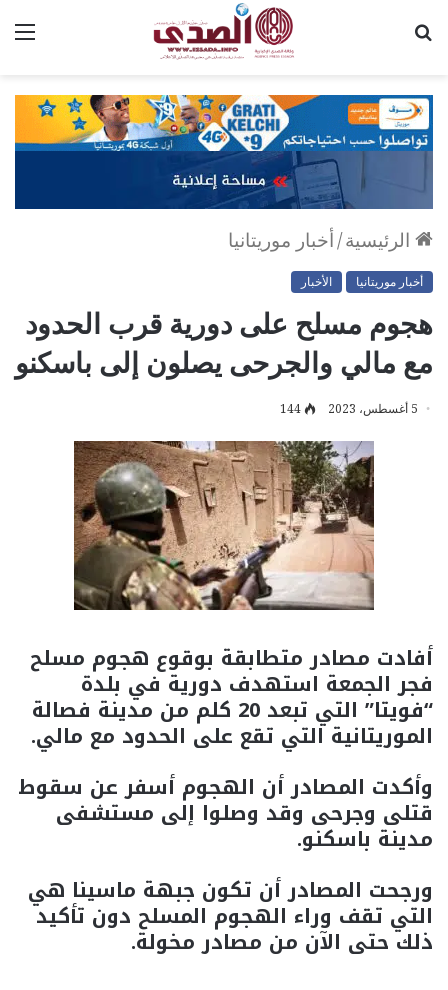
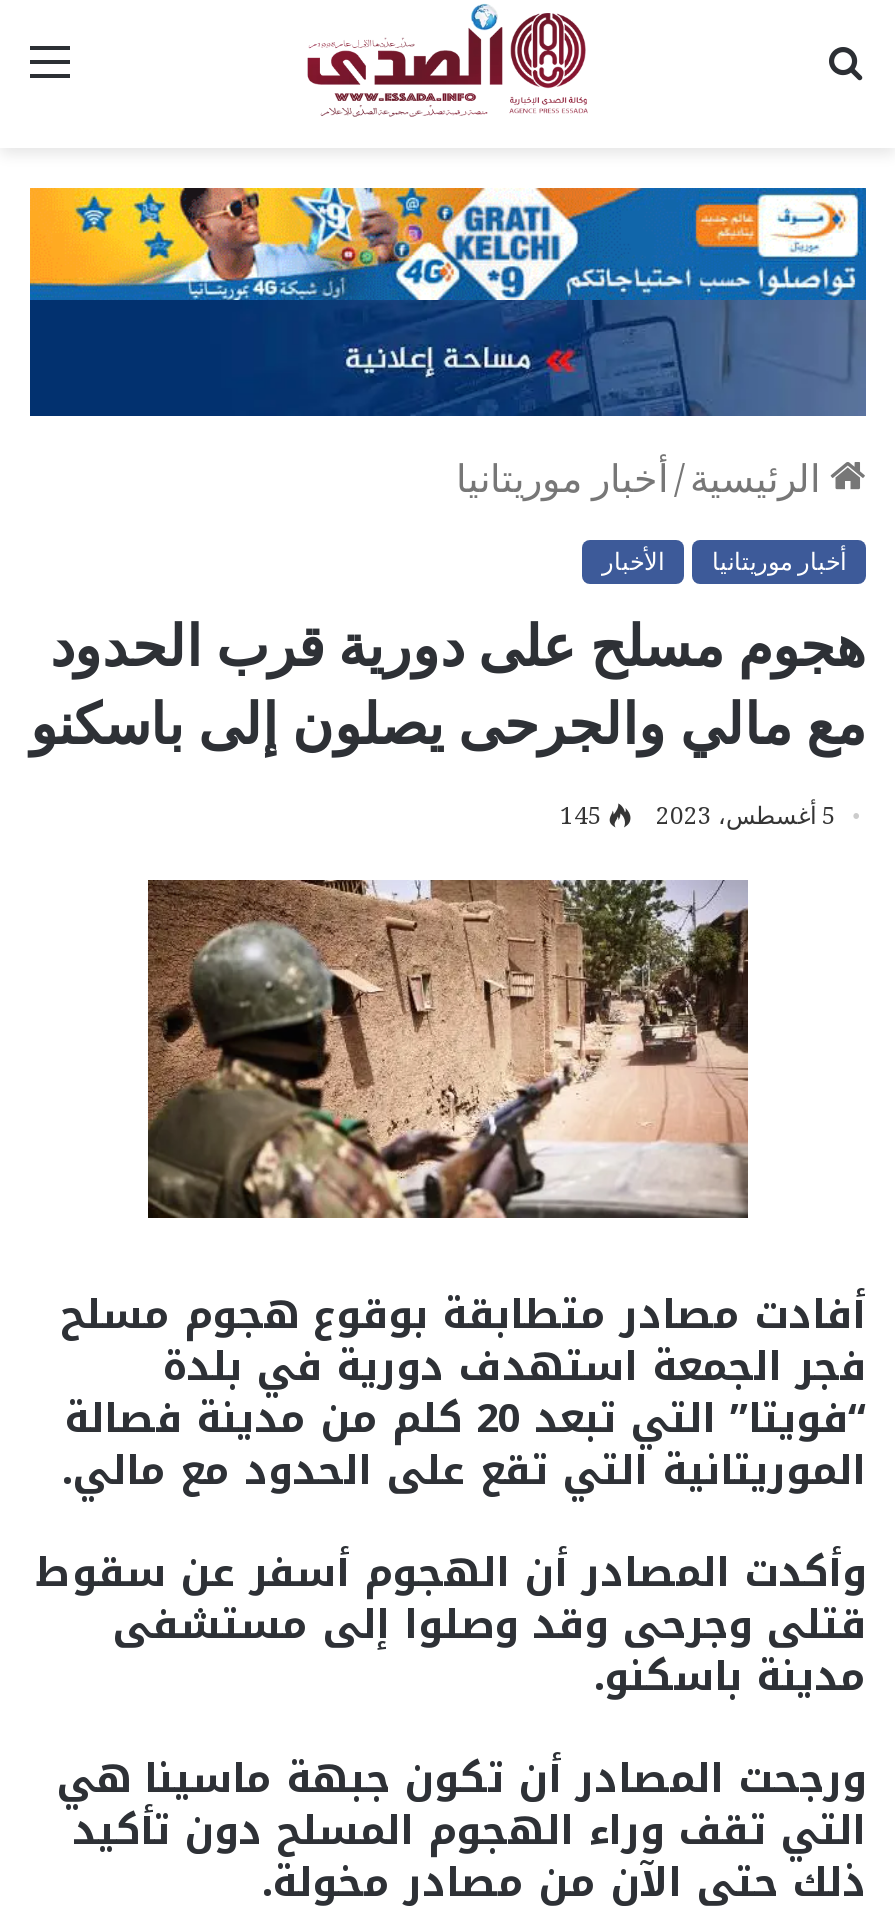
[280,400,301,417] 144 -> [560,799,602,833] 145

